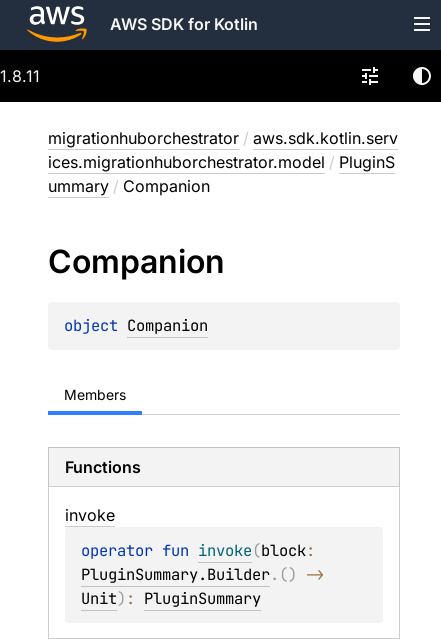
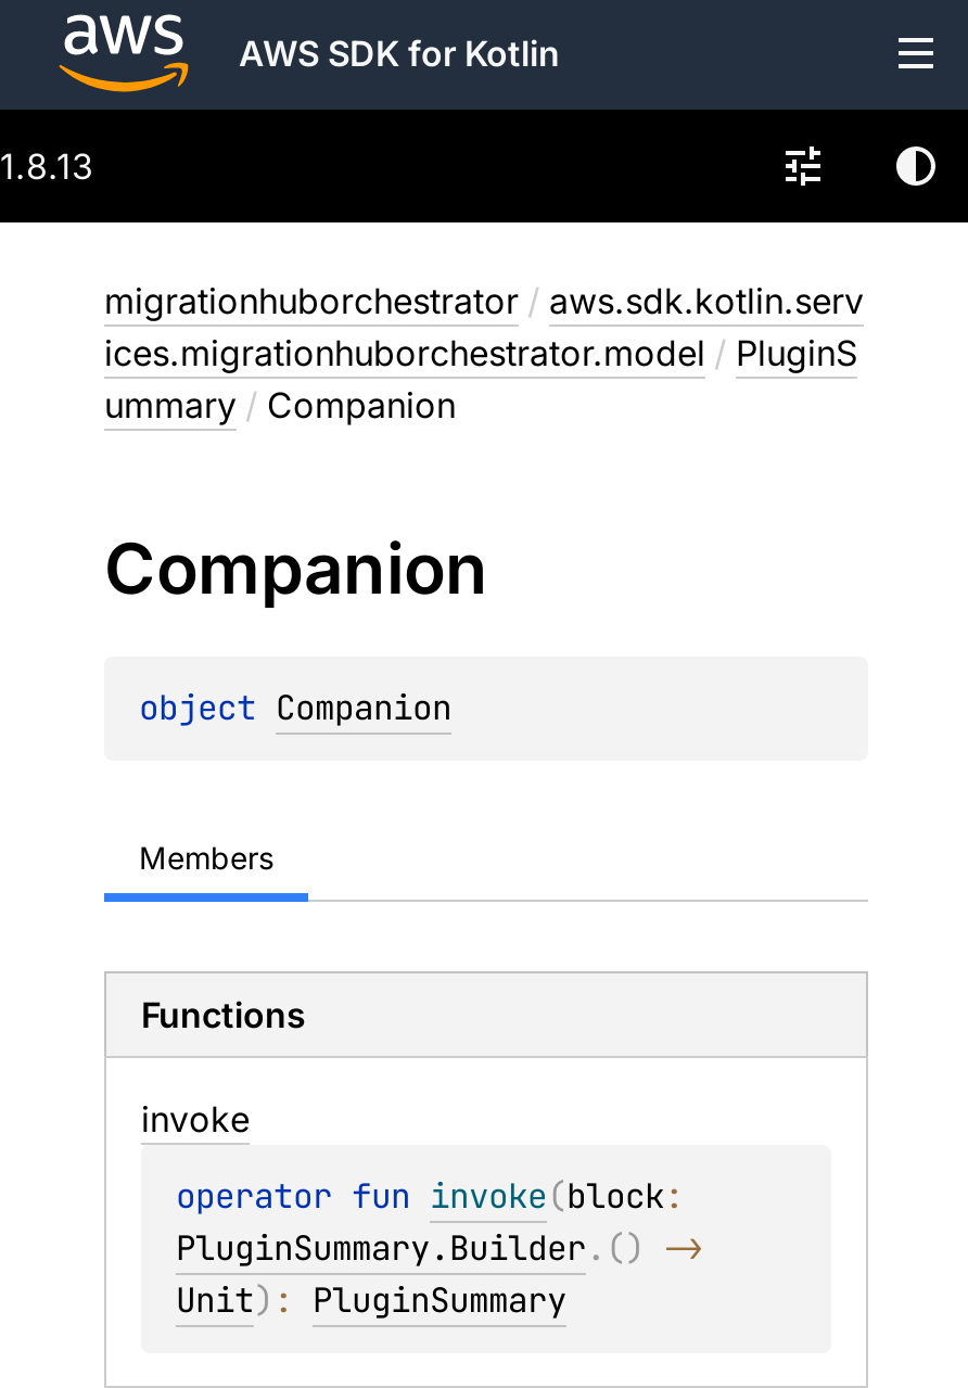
[0,66,40,86] 1.8.11 -> [0,144,93,188] 1.8.13

